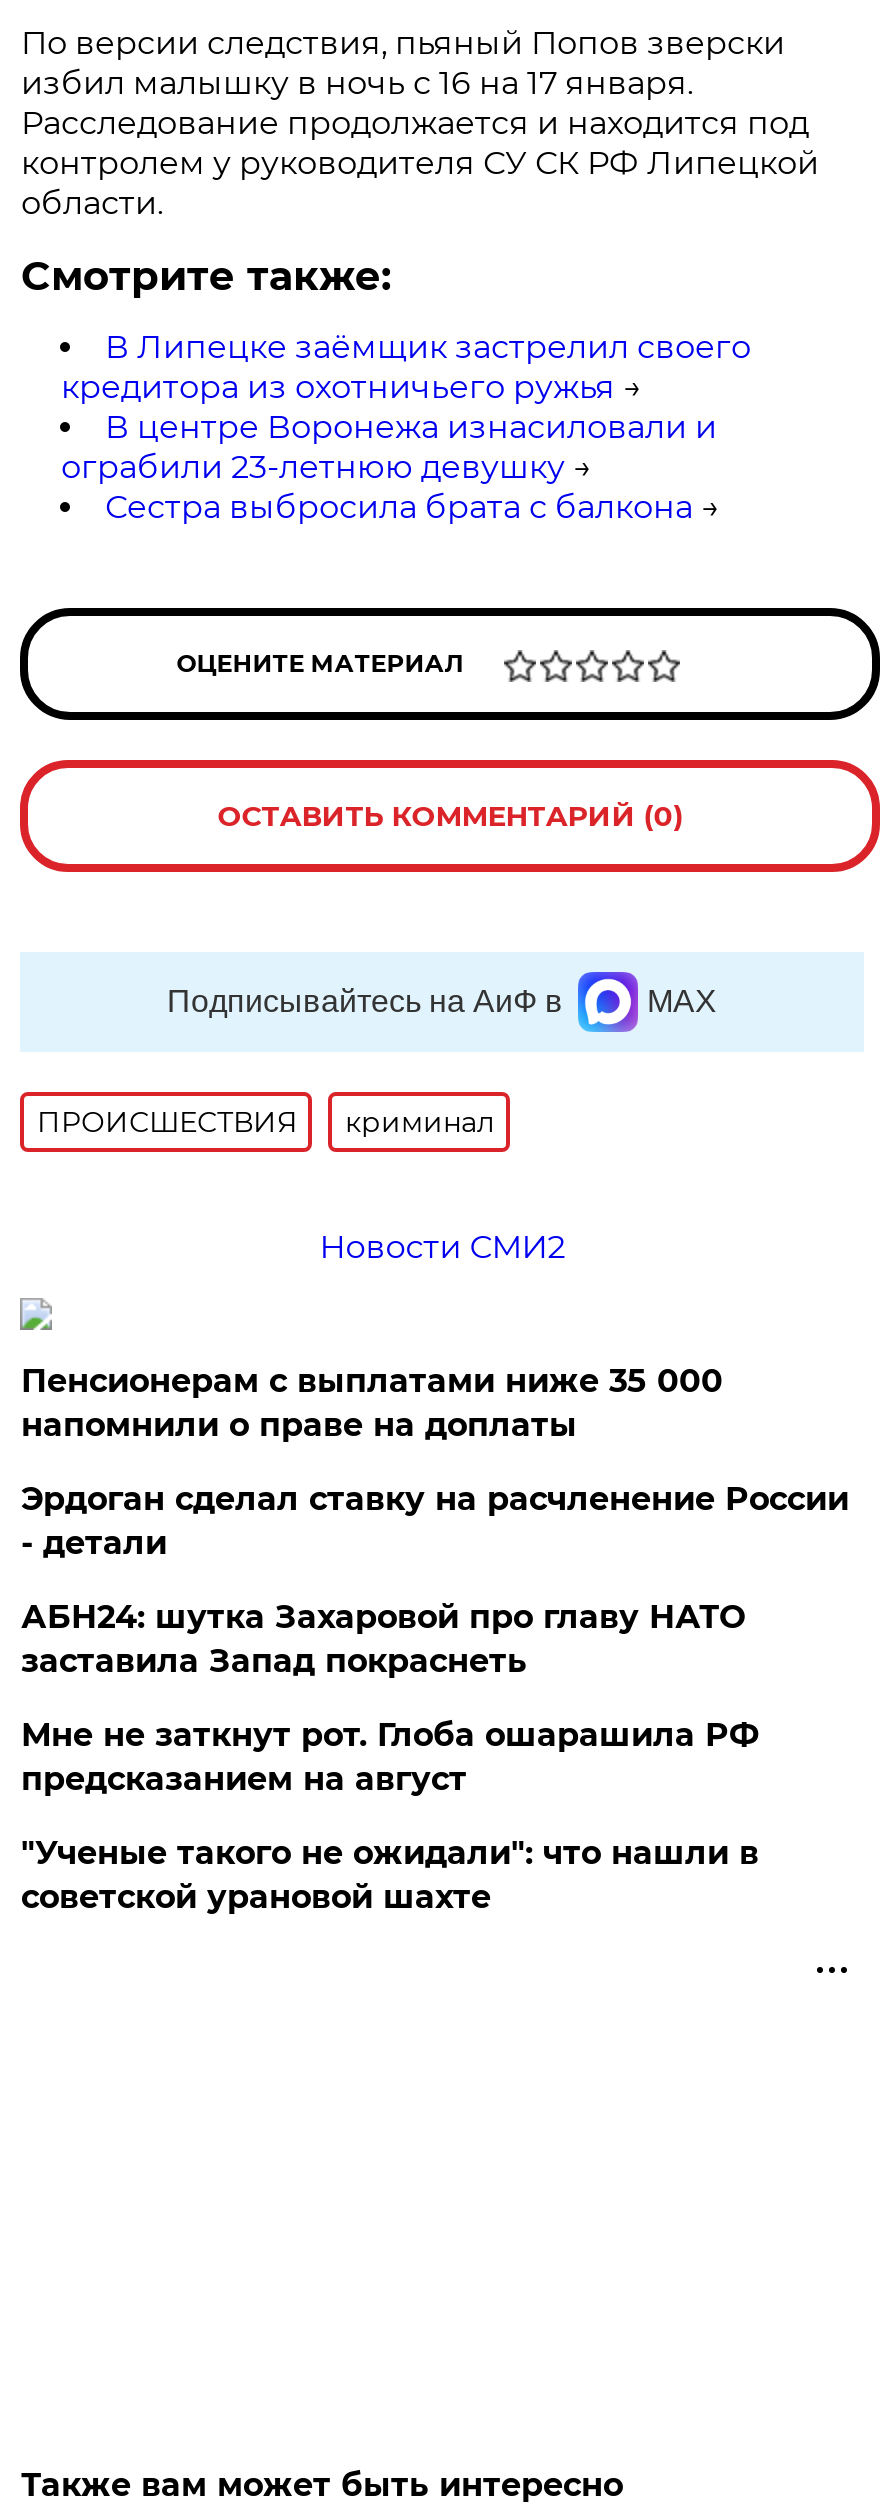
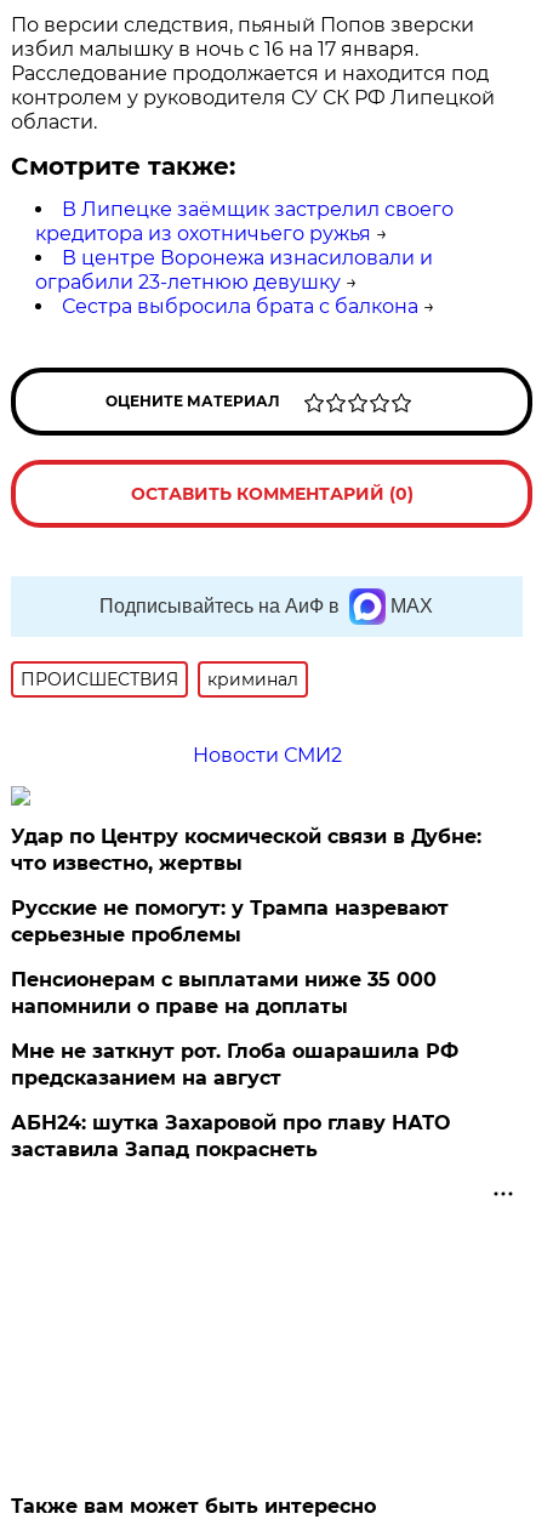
none -> [11,825,482,946] Удар по Центру космической связи в Дубне: | что известно, жертвы | Русские не помогут: у Трампа назревают | серьезные проблемы
moved [21,1362,723,1444] -> [11,968,437,1018]: Пенсионерам с выплатами ниже 35 000 | напомнили о праве на доплаты
[21,1480,849,1562] Эрдоган сделал ставку на расчленение России | - детали -> none
moved [21,1598,745,1680] -> [11,1111,450,1161]: АБН24: шутка Захаровой про главу НАТО | заставила Запад покраснеть
[21,1834,759,1916] "Ученые такого не ожидали": что нашли в | советской урановой шахте -> none

